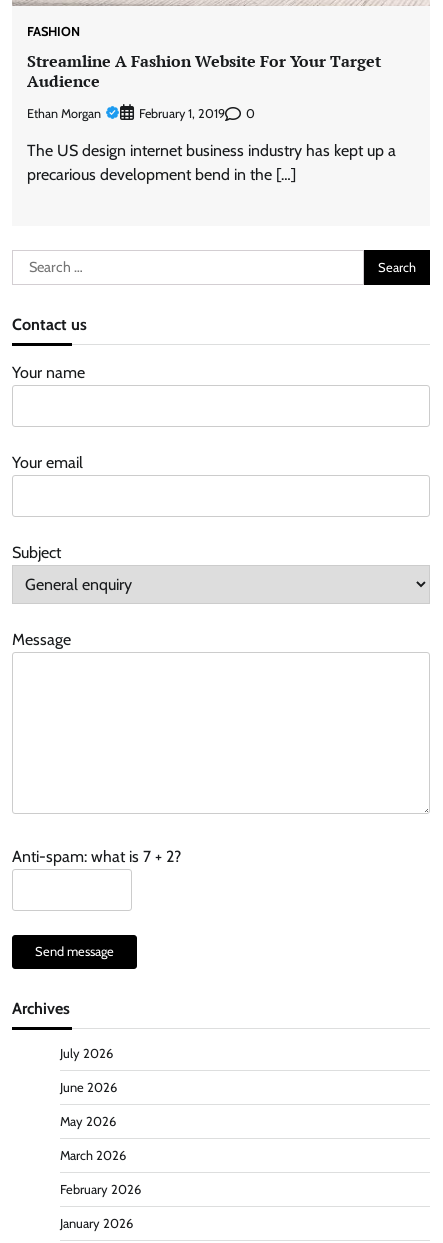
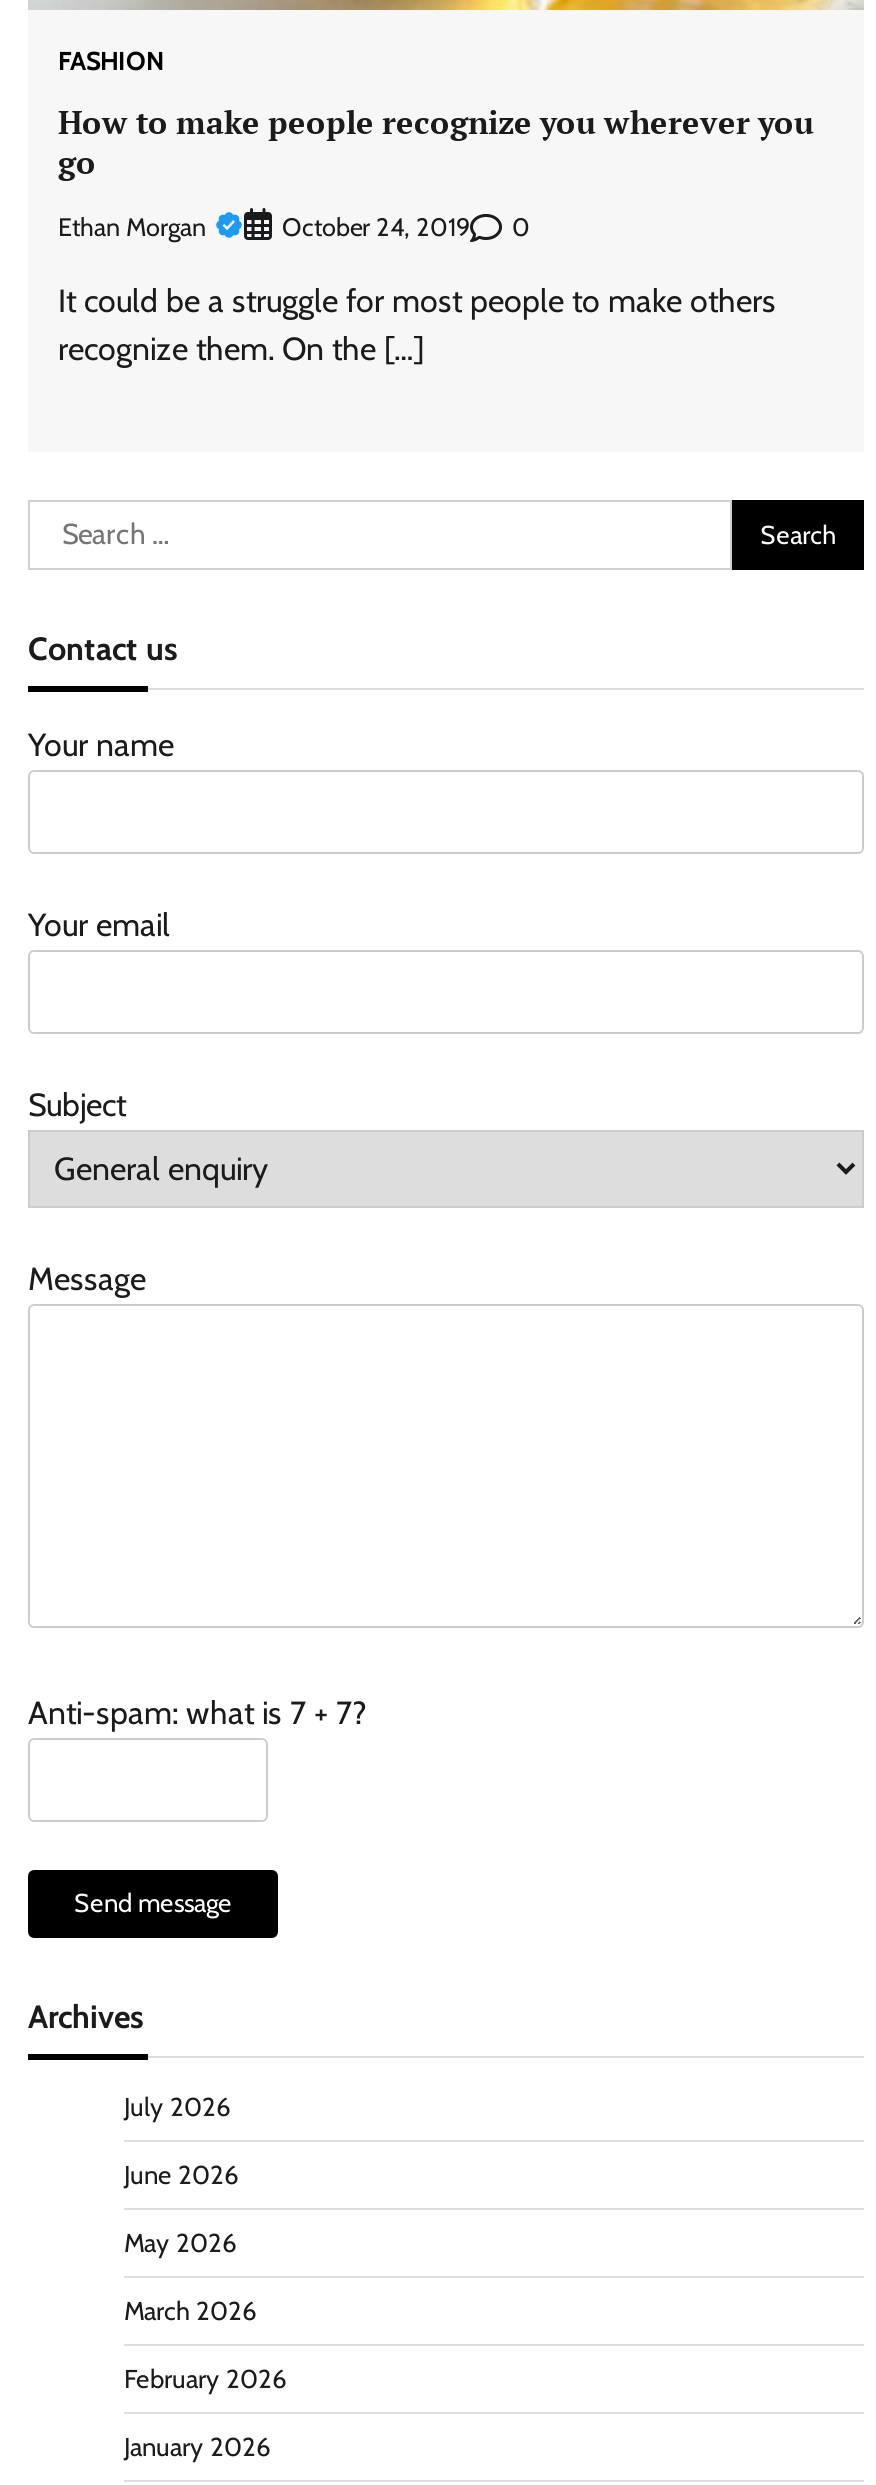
[27,50,381,92] Streamline A Fashion Website For Your Target | Audience -> [58,100,814,184] How to make people recognize you wherever you | go
[139,106,225,121] February 1, 2019 -> [282,212,470,242] October 24, 2019
[27,141,396,184] The US design internet business industry has kept up a | precarious development bend in the […] -> [58,282,776,368] It could be a struggle for most people to make others | recognize them. On the […]
[12,847,181,866] Anti-spam: what is 7 + 2? -> [28,1694,366,1732] Anti-spam: what is 7 + 7?

